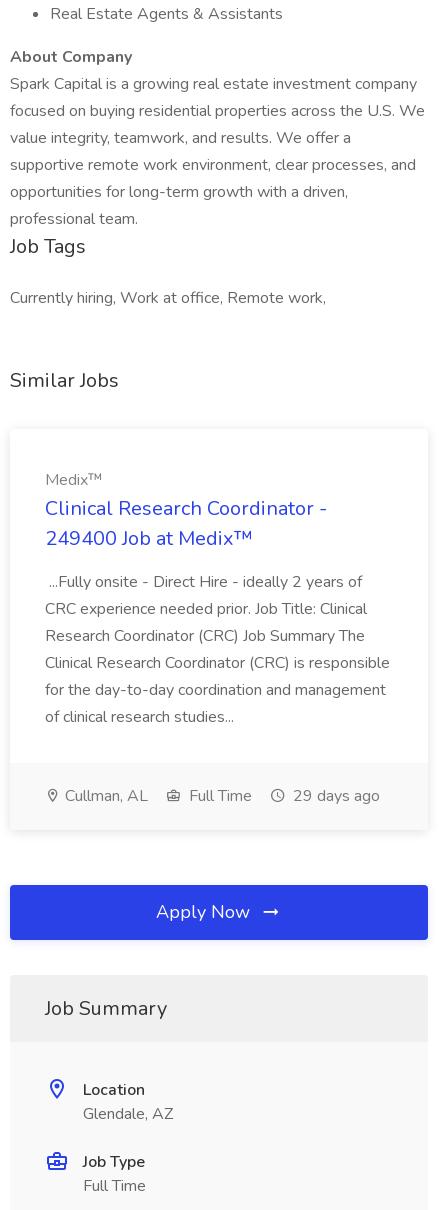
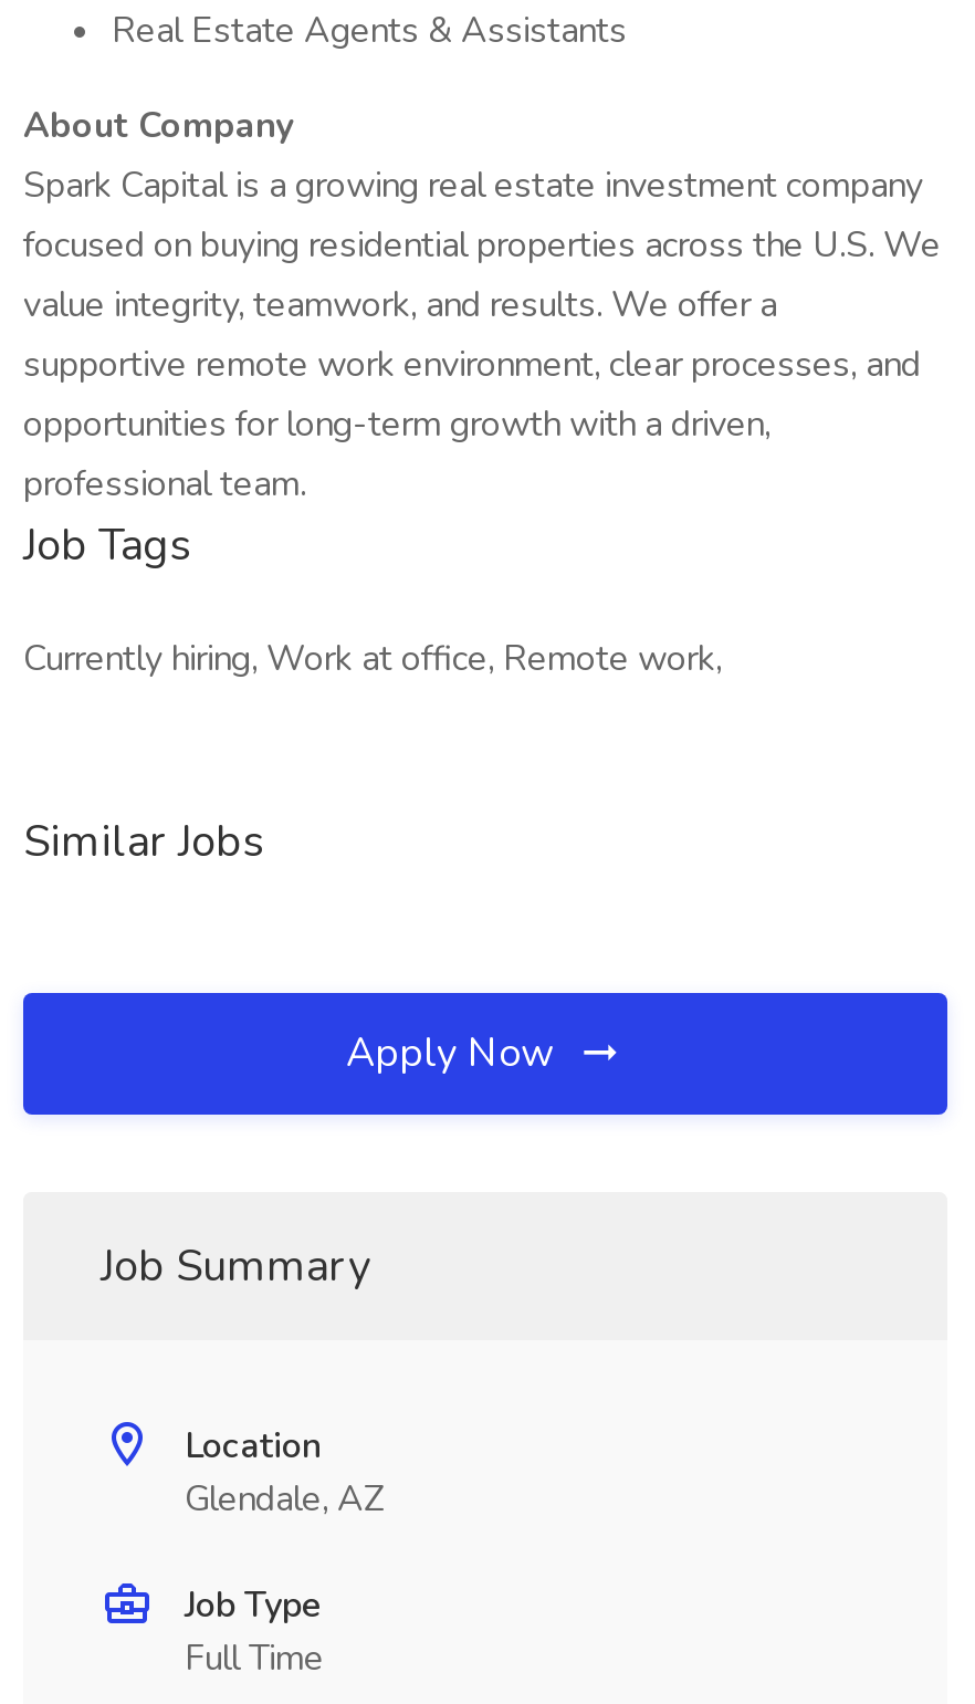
[45,469,390,728] Medix™ | Clinical Research Coordinator - | 249400 Job at Medix™ | ...Fully onsite - Direct Hire - ideally 2 years of | CRC experience needed prior. Job Title: Clinical | Research Coordinator (CRC) Job Summary The | Clinical Research Coordinator (CRC) is responsible | for the day-to-day coordination and management | of clinical research studies... -> none
[61,785,380,807] Cullman, AL | Full Time | 29 days ago -> none

